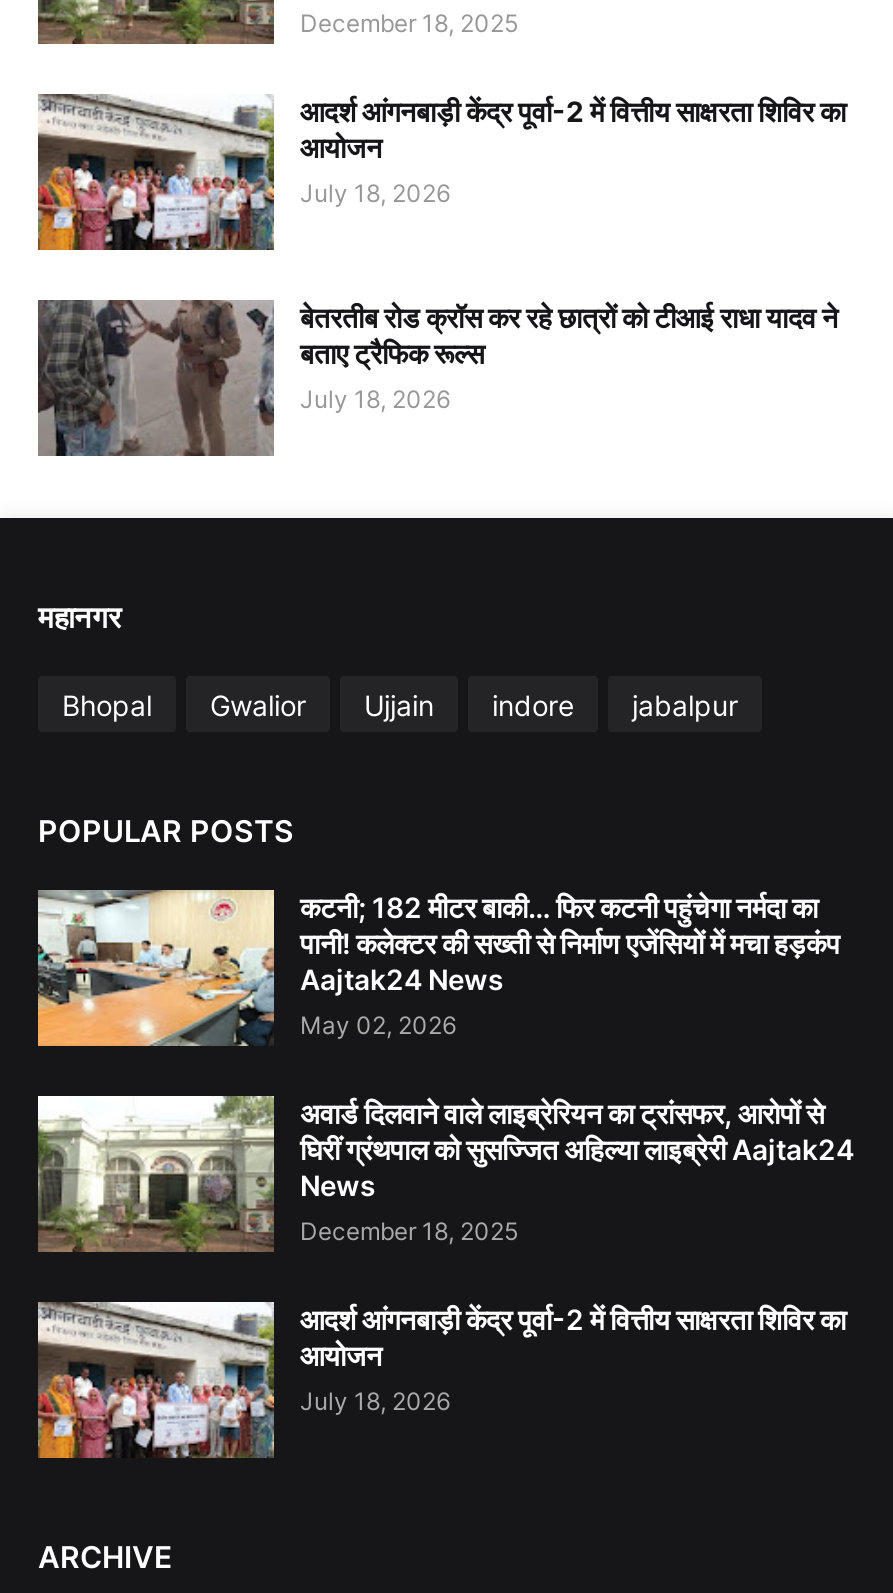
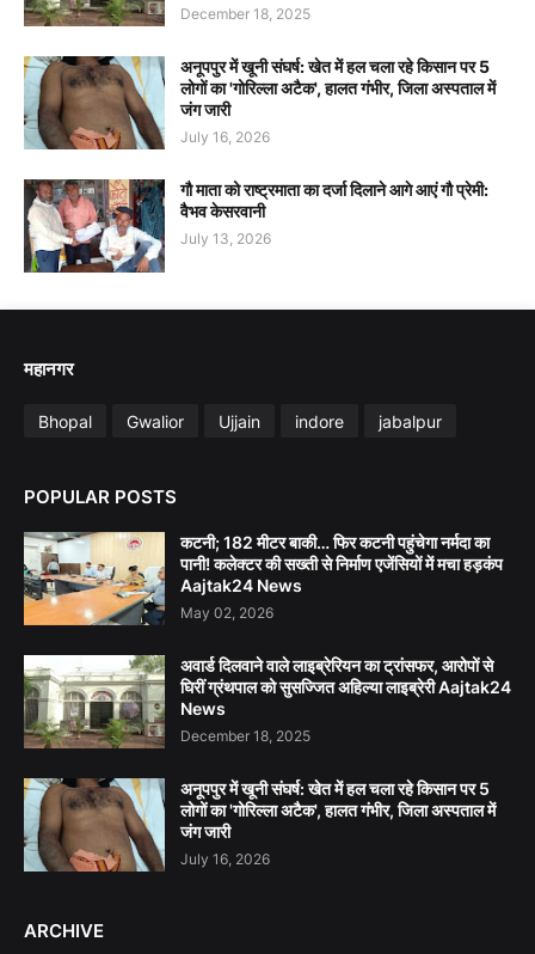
[36,94,846,252] [image] | आदर्श आंगनबाड़ी केंद्र पूर्वा-2 में वित्तीय साक्षरता शिविर का | आयोजन | July 18, 2026 -> [24,55,496,151] [image] | अनूपपुर में खूनी संघर्ष: खेत में हल चला रहे किसान पर 5 | लोगों का 'गोरिल्ला अटैक', हालत गंभीर, जिला अस्पताल में | जंग जारी | July 16, 2026
[38,298,838,458] [image] | बेतरतीब रोड क्रॉस कर रहे छात्रों को टीआई राधा यादव ने | बताए ट्रैफिक रूल्स | July 18, 2026 -> [24,178,488,274] [image] | गौ माता को राष्ट्रमाता का दर्जा दिलाने आगे आएं गौ प्रेमी: | वैभव केसरवानी | July 13, 2026
[36,1300,846,1460] [image] | आदर्श आंगनबाड़ी केंद्र पूर्वा-2 में वित्तीय साक्षरता शिविर का | आयोजन | July 18, 2026 -> [23,777,496,873] [image] | अनूपपुर में खूनी संघर्ष: खेत में हल चला रहे किसान पर 5 | लोगों का 'गोरिल्ला अटैक', हालत गंभीर, जिला अस्पताल में | जंग जारी | July 16, 2026

